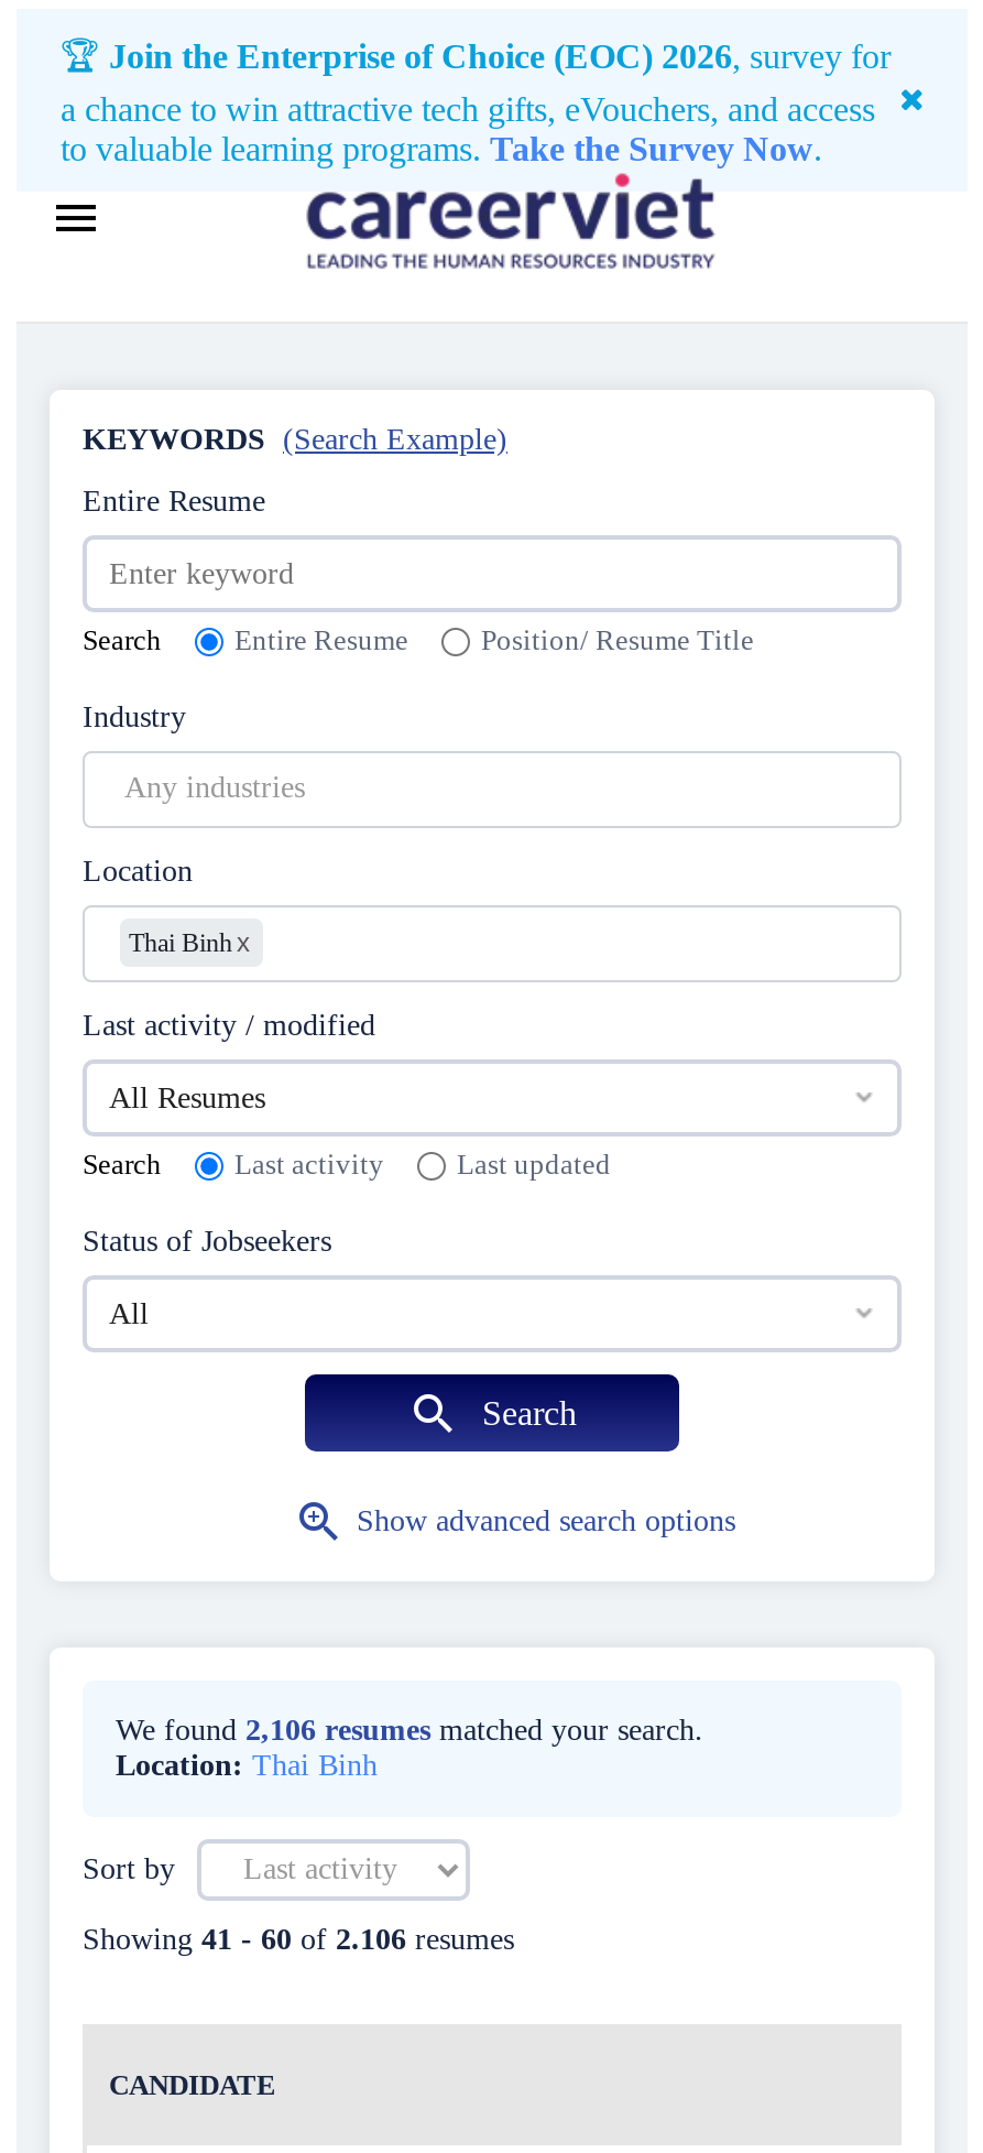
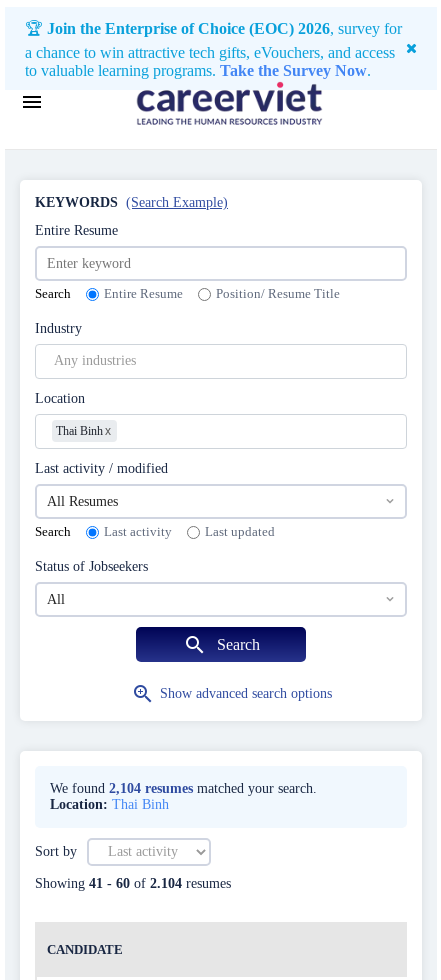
[116,1714,703,1747] We found 2,106 resumes matched your search. -> [50,781,317,796] We found 2,104 resumes matched your search.
[83,1923,514,1956] Showing 41 - 60 of 2.106 resumes -> [35,876,231,891] Showing 41 - 60 of 2.104 resumes

